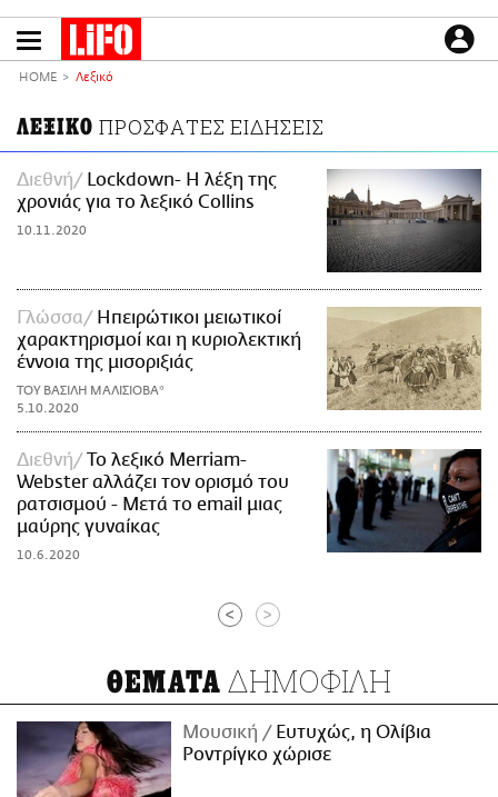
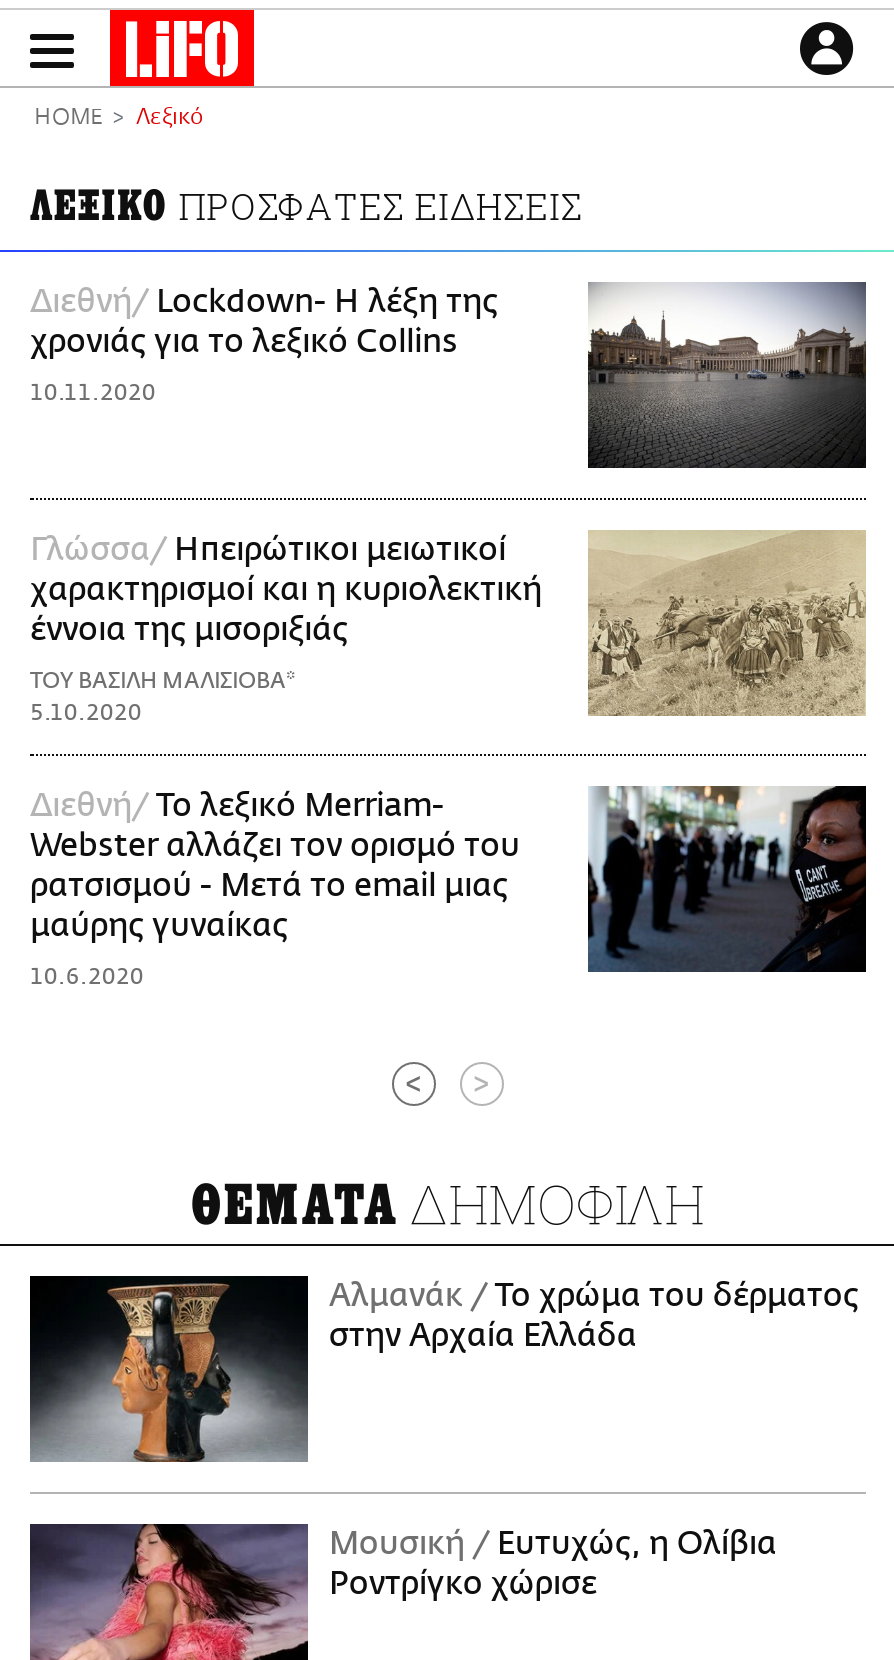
none -> [28,1276,859,1464] [image] | Αλμανάκ Το χρώμα του δέρματος | στην Αρχαία Ελλάδα

